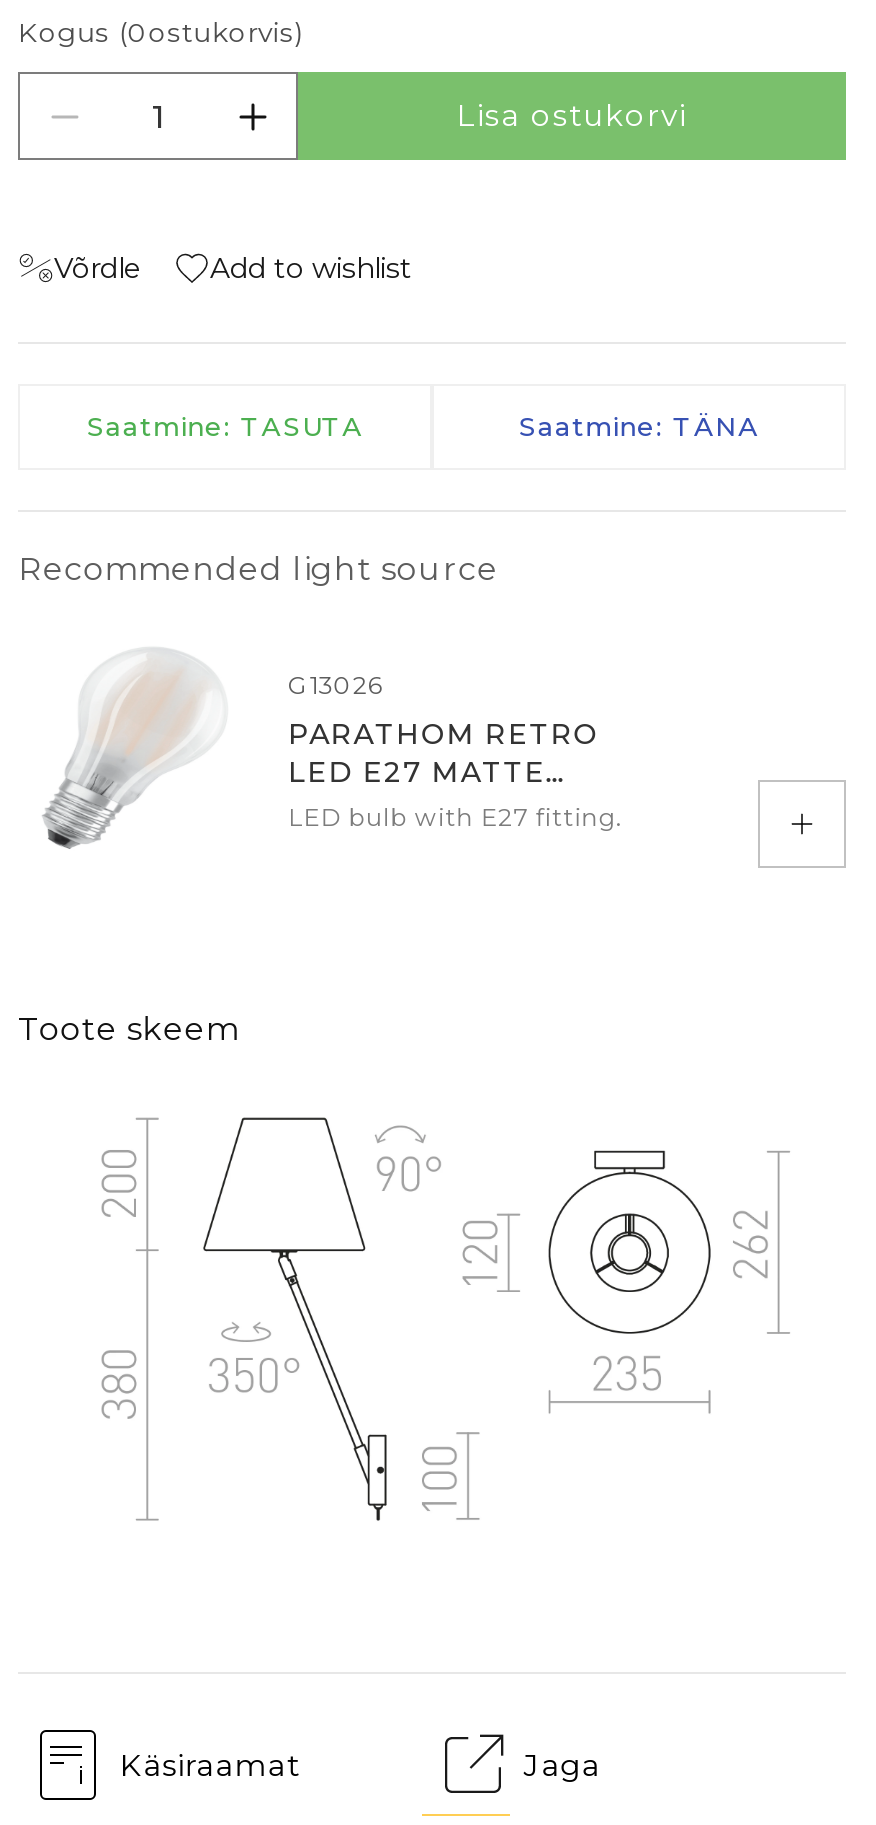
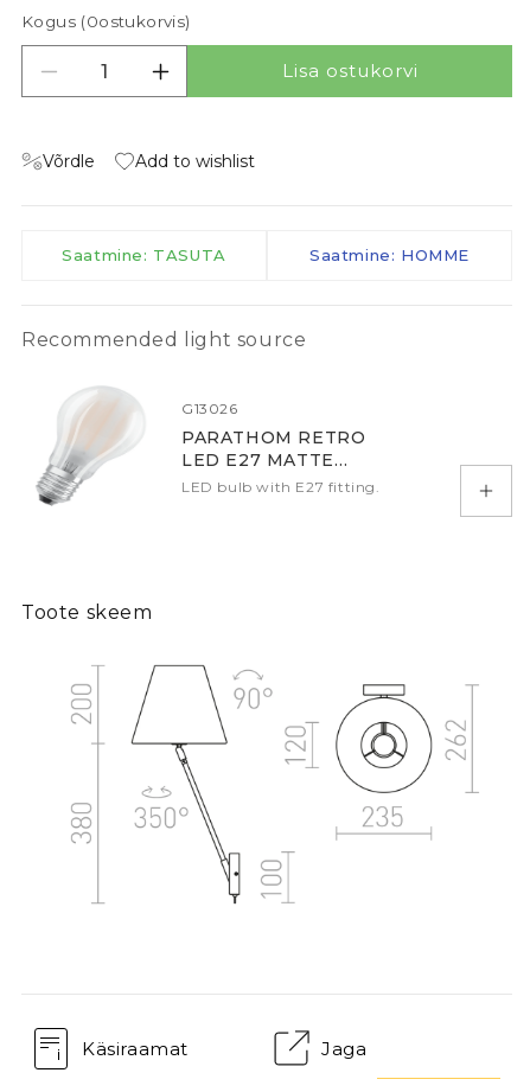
[519,410,759,442] Saatmine: TÄNA -> [309,246,470,265] Saatmine: HOMME

